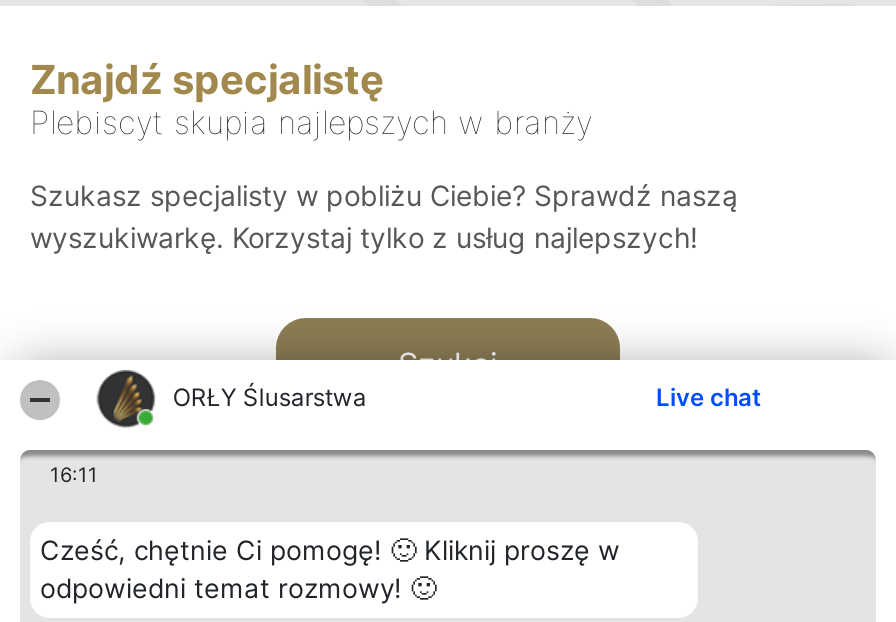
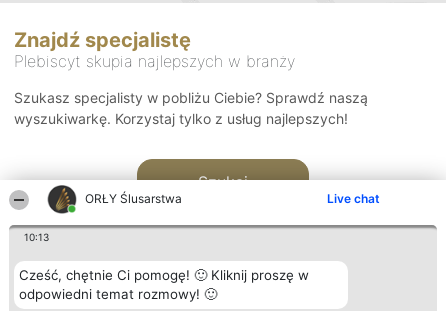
[50,462,98,486] 16:11 -> [24,231,49,243] 10:13

